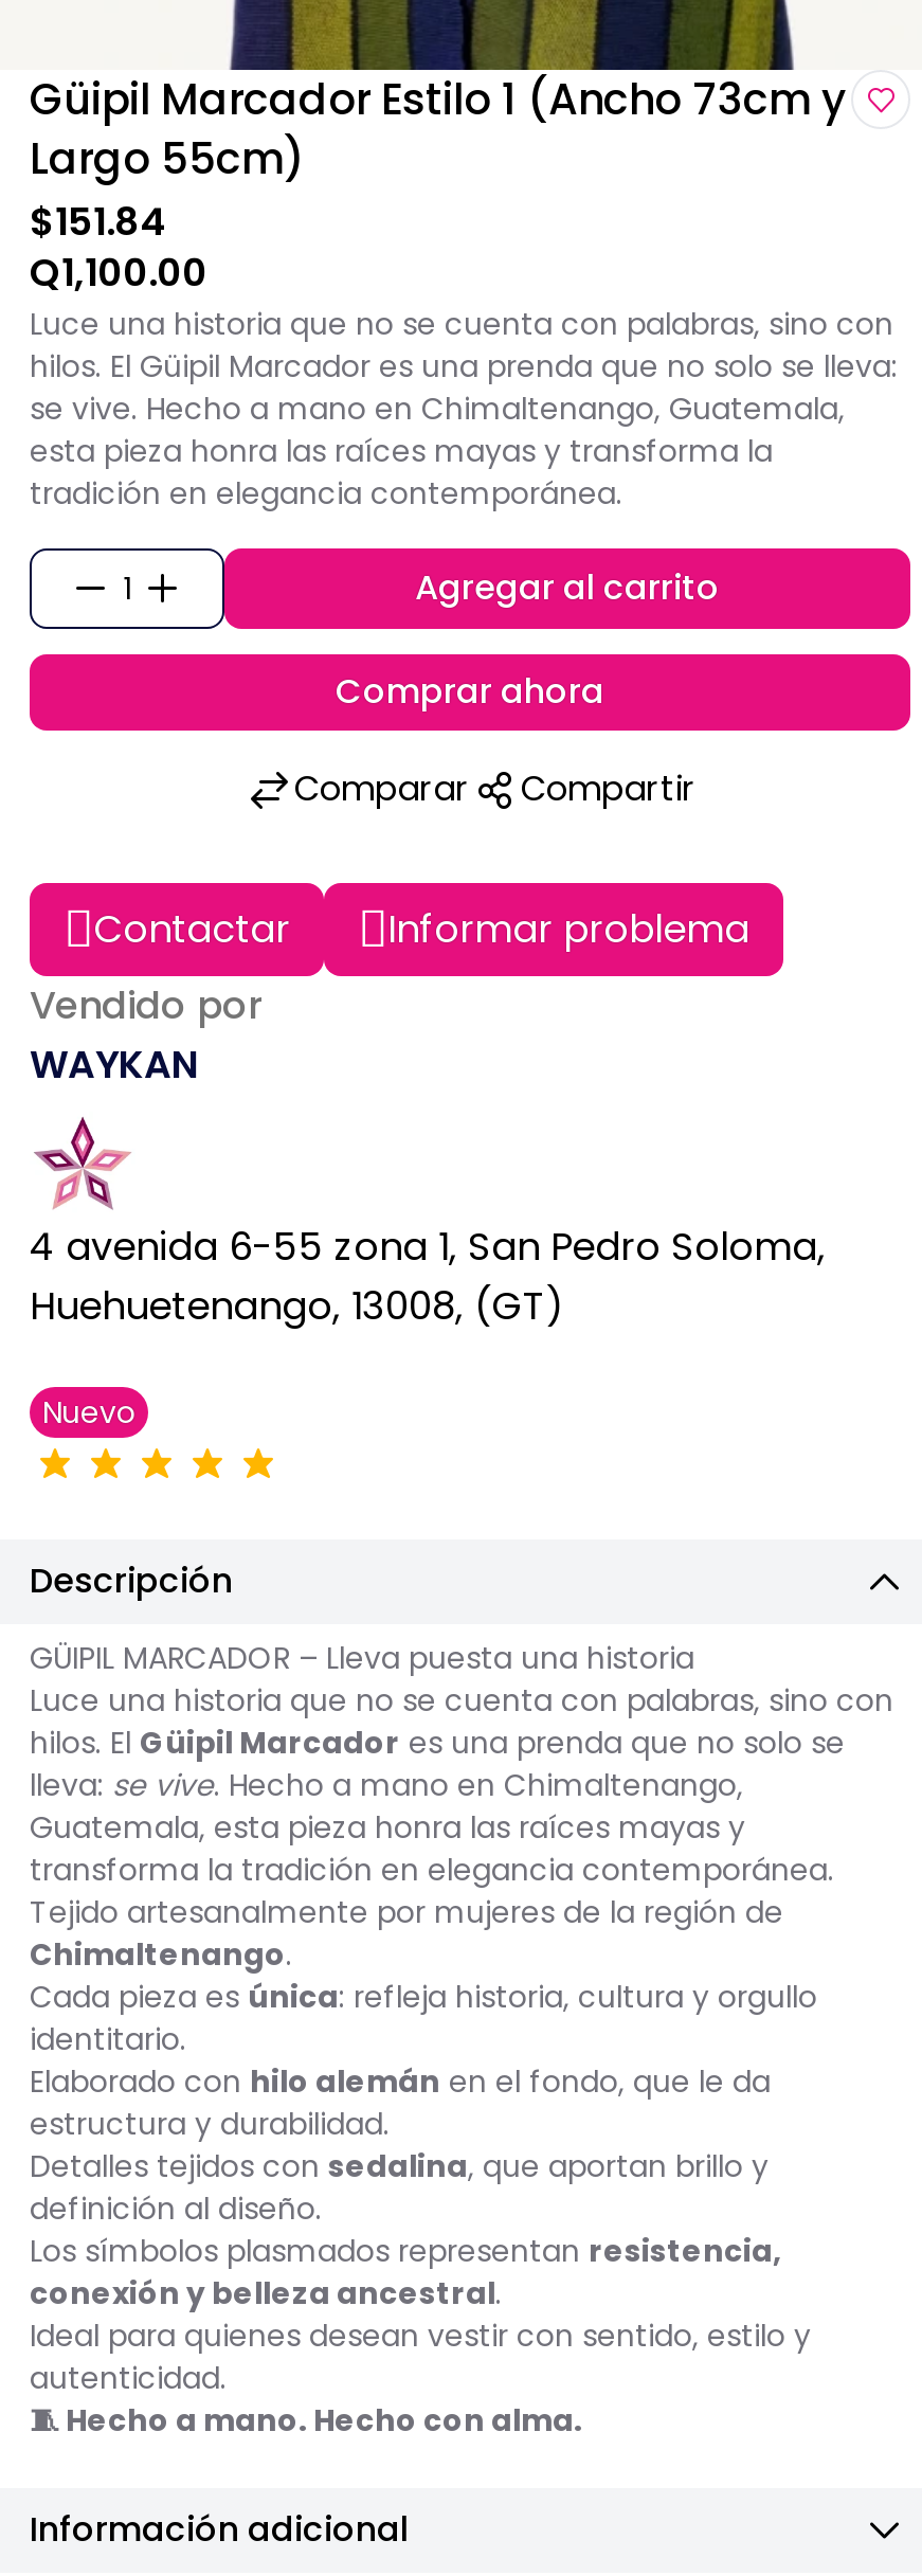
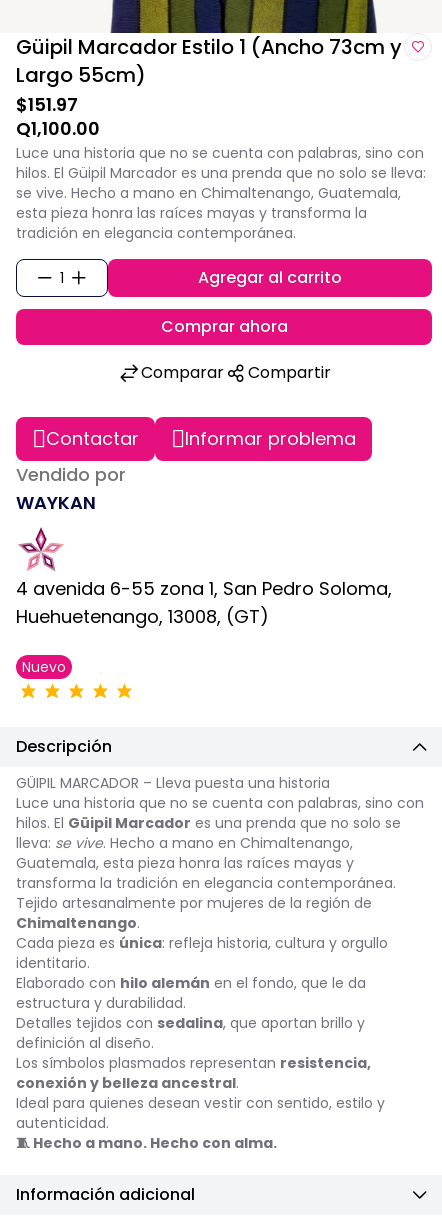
[30,195,165,248] $151.84 -> [16,92,78,117] $151.97

